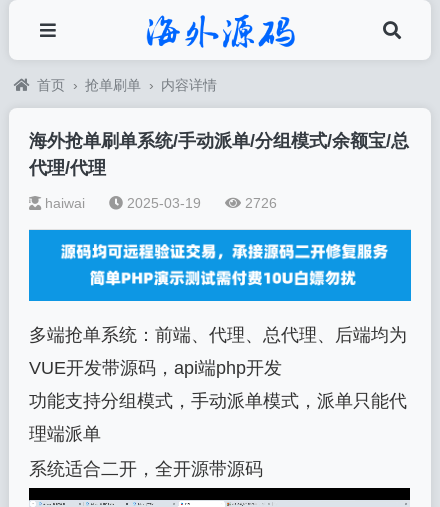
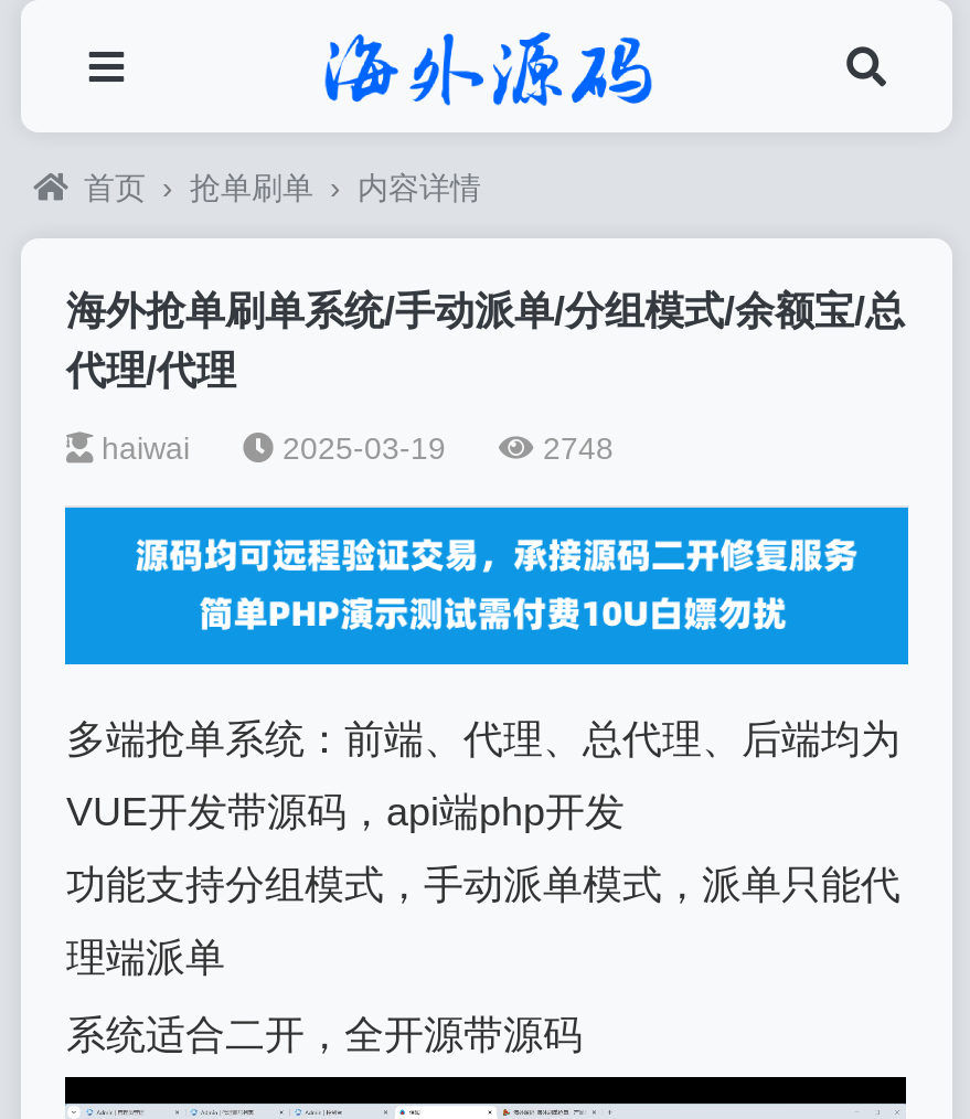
[245,195,277,211] 2726 -> [543,430,613,466] 2748

